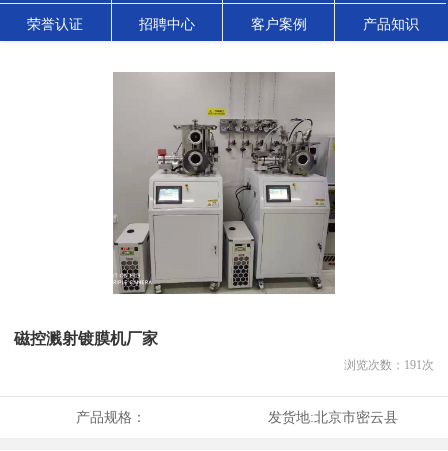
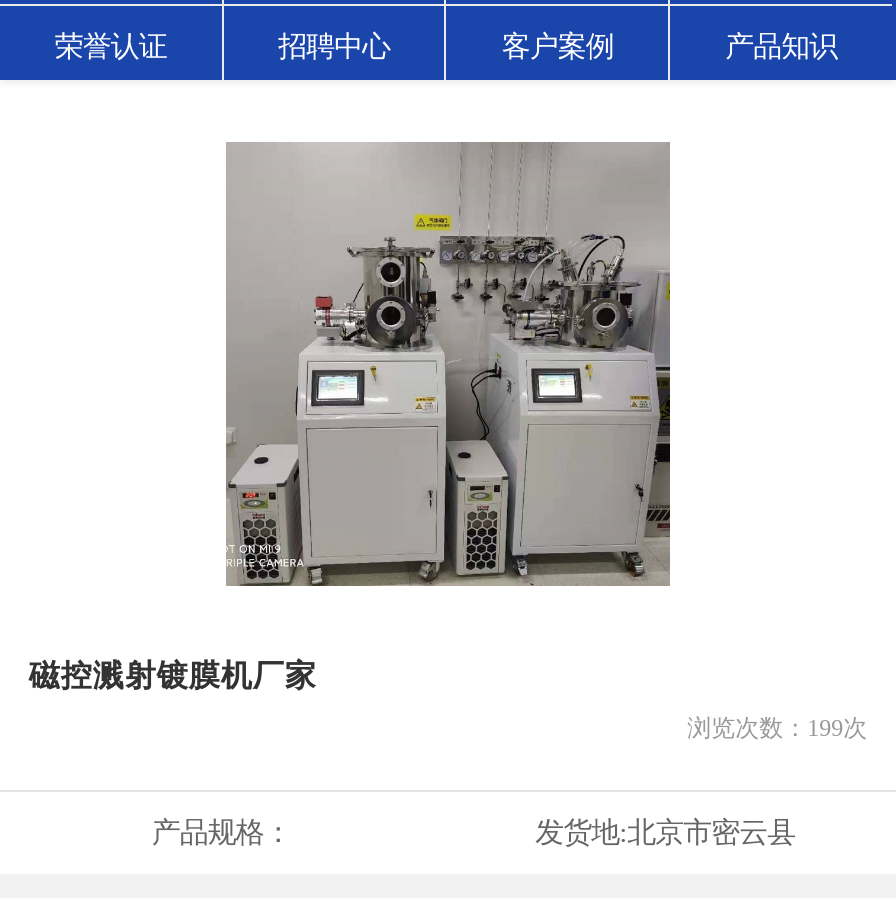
[344,358,434,372] 浏览次数：191次 -> [687,714,867,742] 浏览次数：199次

